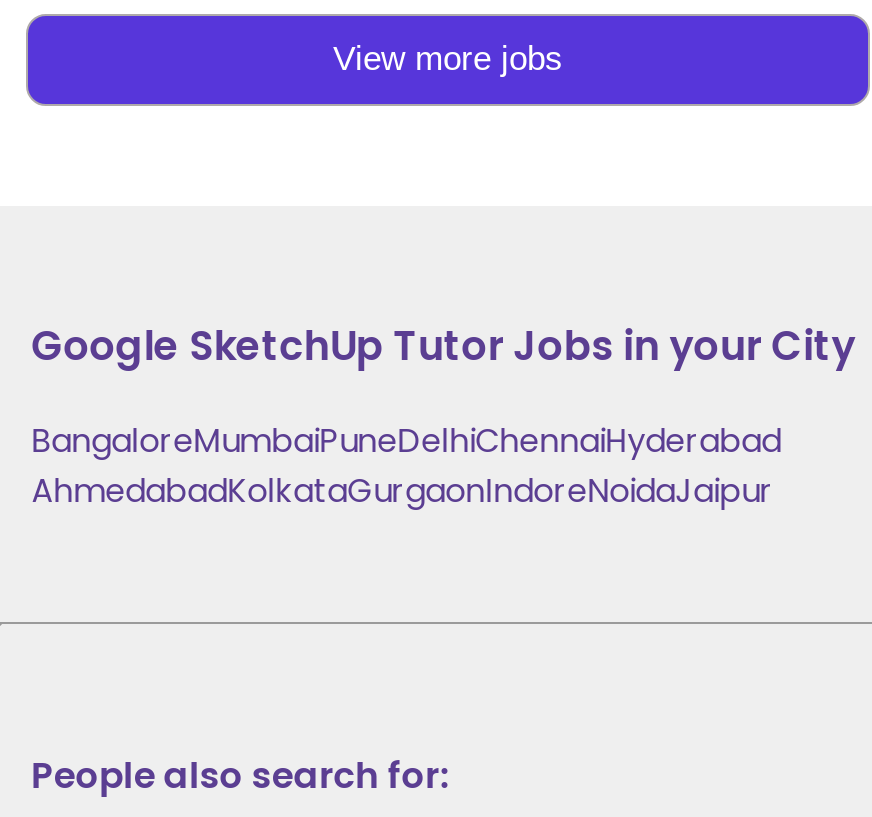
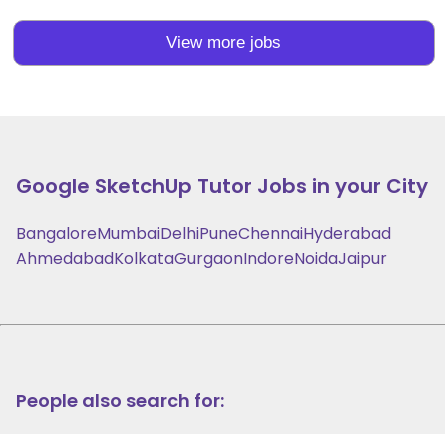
[31,418,781,464] BangaloreMumbaiPuneDelhiChennaiHyderabad -> [16,222,391,245] BangaloreMumbaiDelhiPuneChennaiHyderabad

